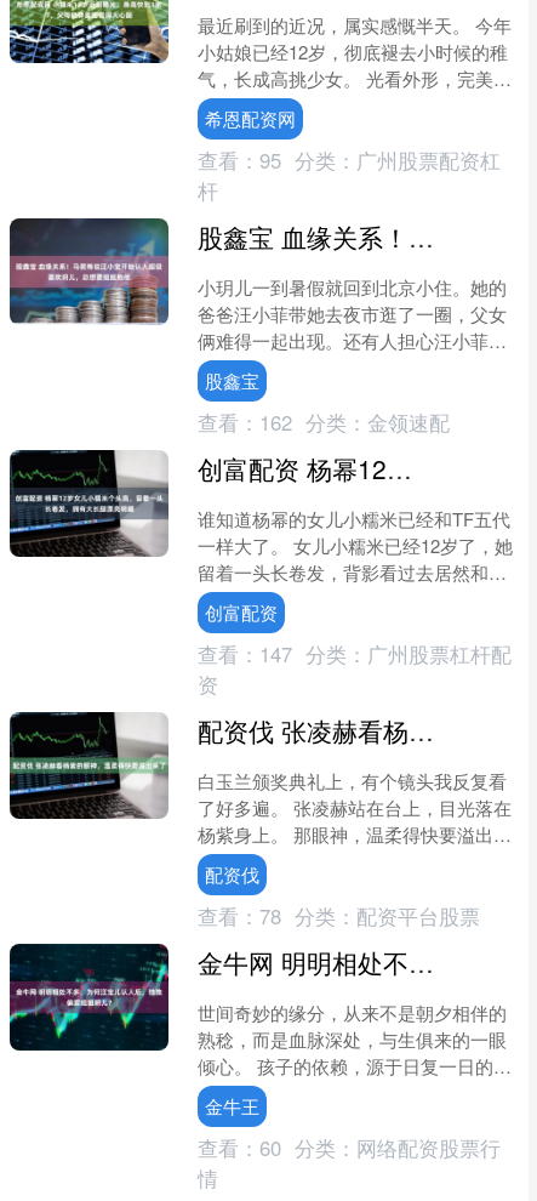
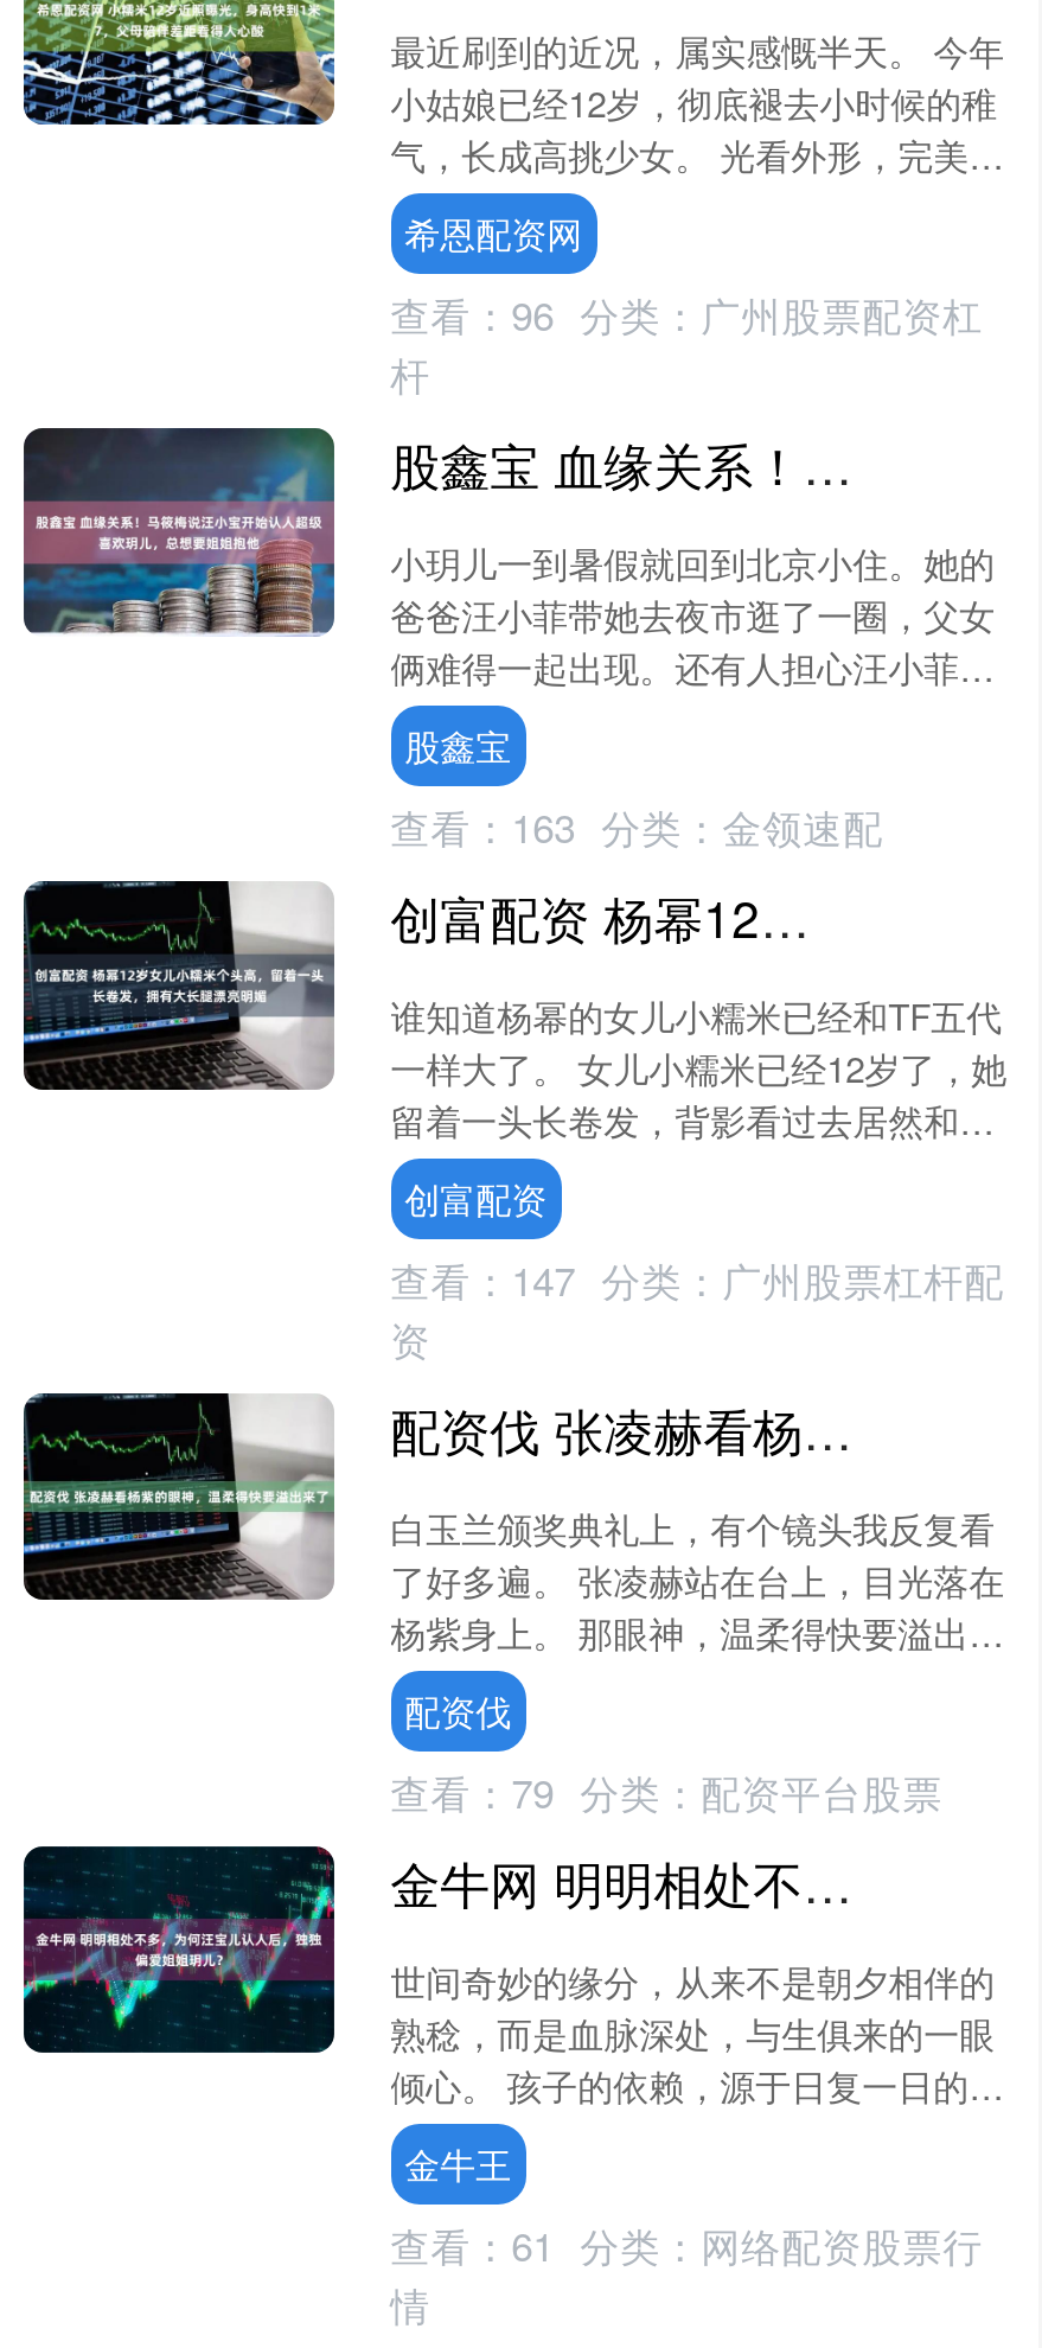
[197,146,500,175] 查看：95 分类：广州股票配资杠 -> [390,285,983,342] 查看：96 分类：广州股票配资杠
[197,408,449,437] 查看：162 分类：金领速配 -> [390,797,883,854] 查看：163 分类：金领速配
[197,901,480,931] 查看：78 分类：配资平台股票 -> [390,1762,943,1819] 查看：79 分类：配资平台股票
[197,1133,500,1162] 查看：60 分类：网络配资股票行 -> [390,2215,983,2272] 查看：61 分类：网络配资股票行

